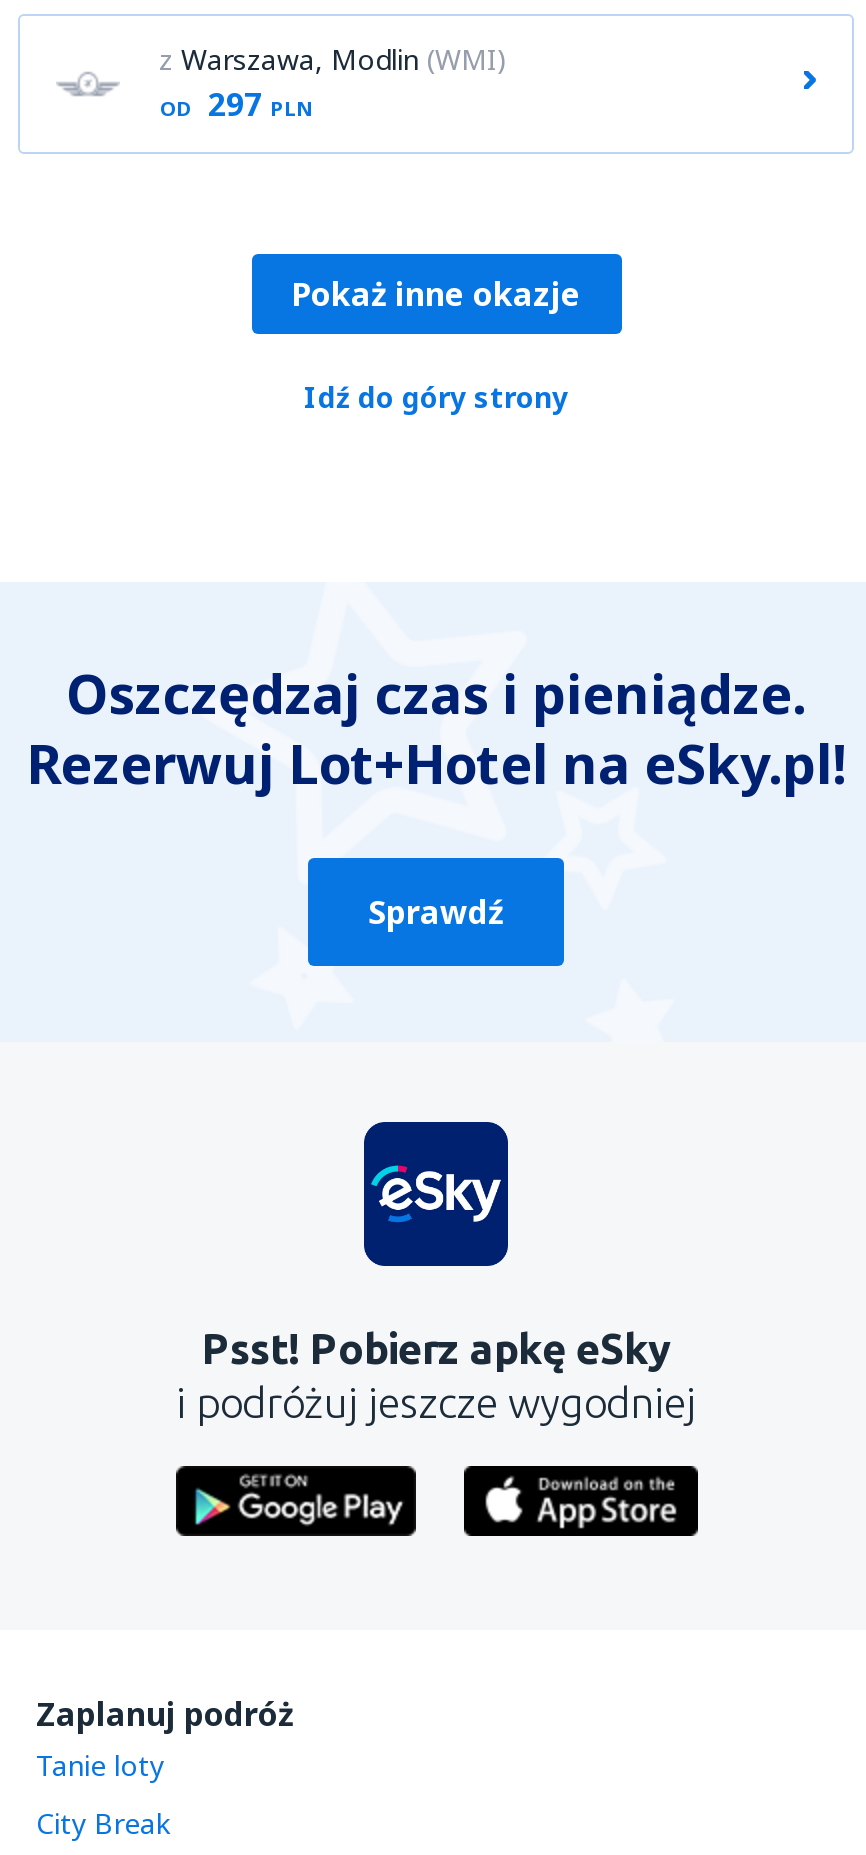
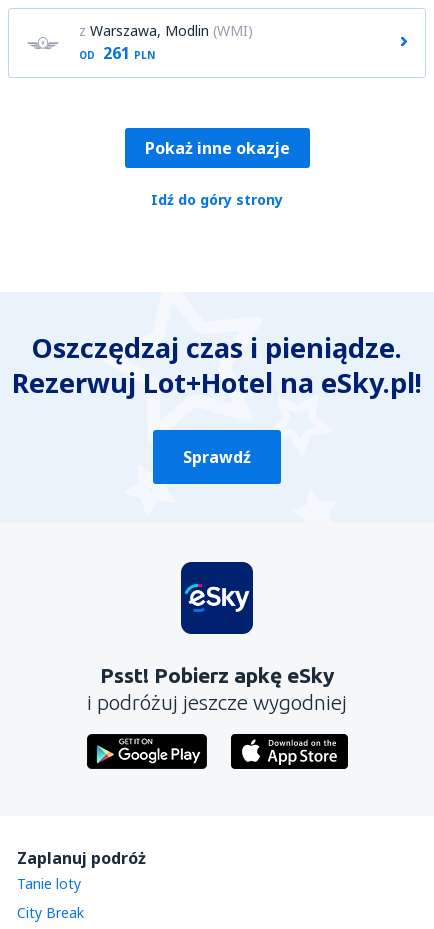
[160,82,312,126] OD 297 PLN -> [79,42,155,64] OD 261 PLN

